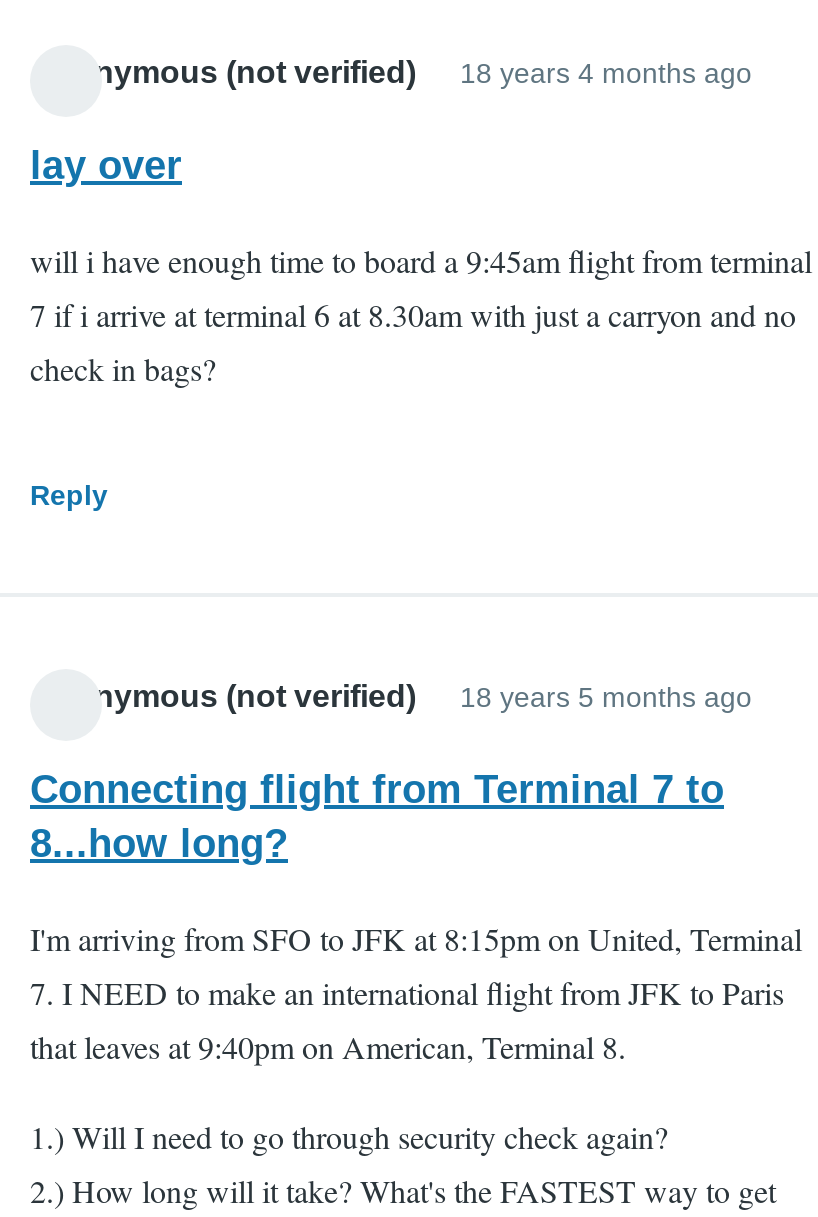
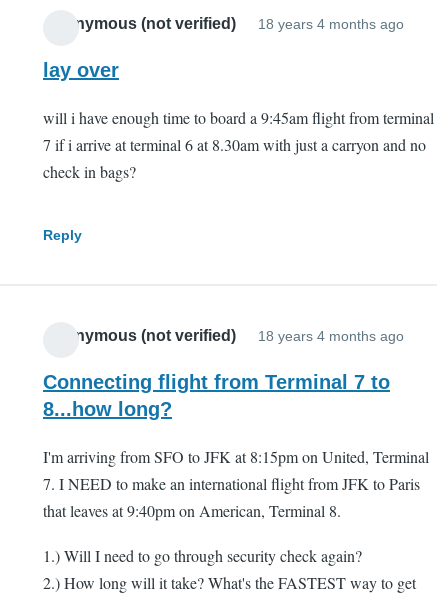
[460,680,752,712] 18 years 5 months ago -> [258,327,404,343] 18 years 4 months ago

